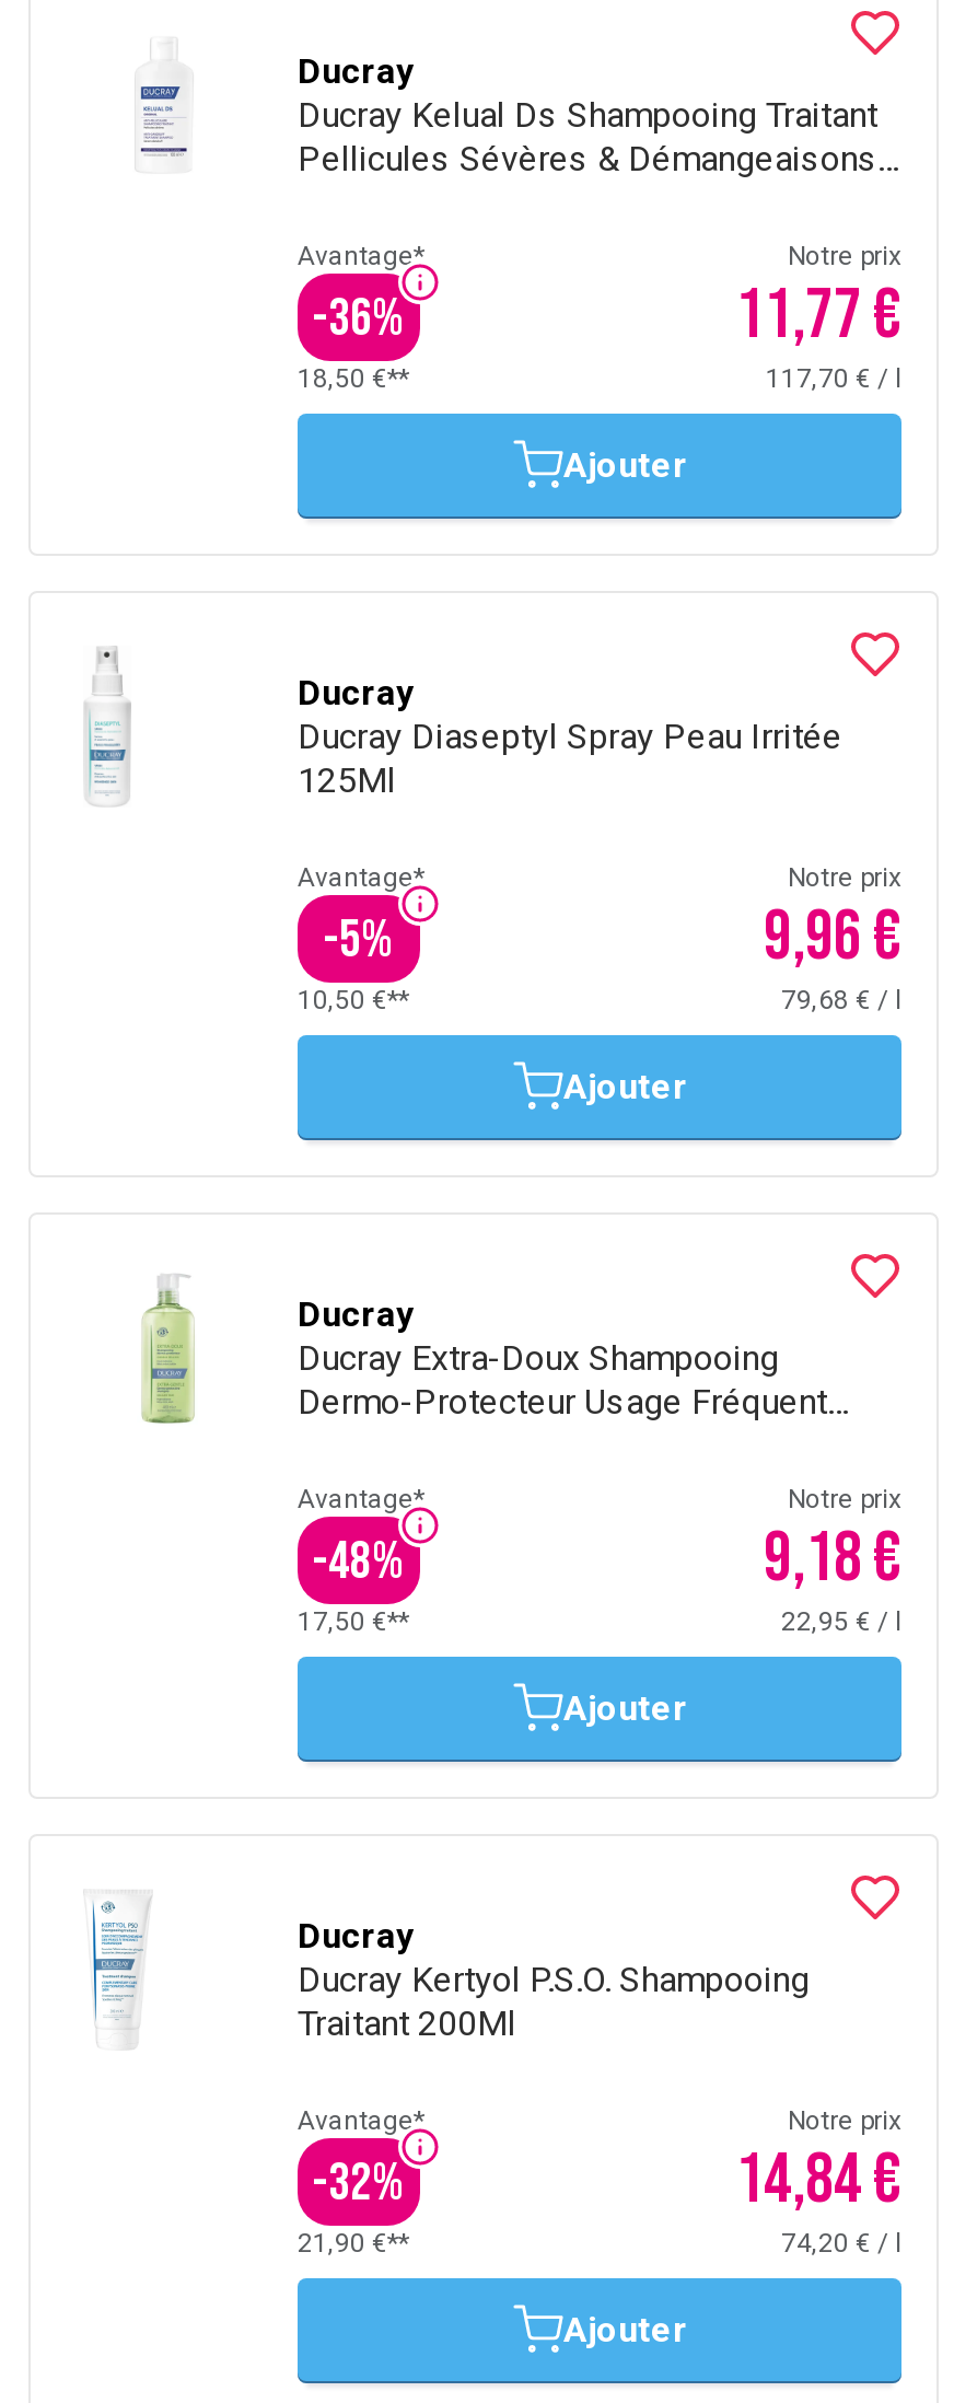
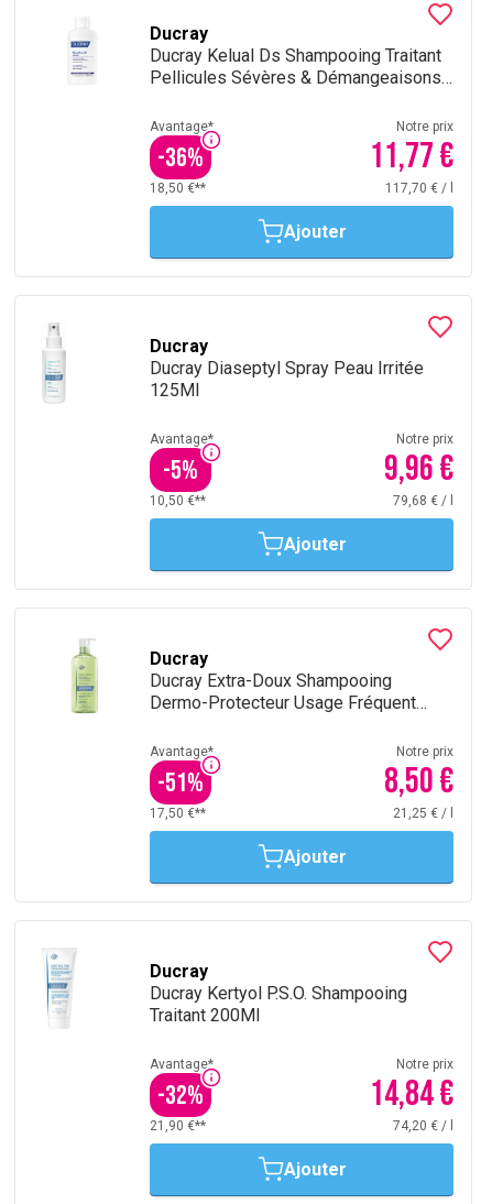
[313,1529,405,1592] -48% -> [157,767,204,798] -51%
[764,1517,901,1602] 9,18 € -> [384,760,453,803] 8,50 €
[781,1606,901,1637] 22,95 €/ l -> [393,806,453,821] 21,25 €/ l

